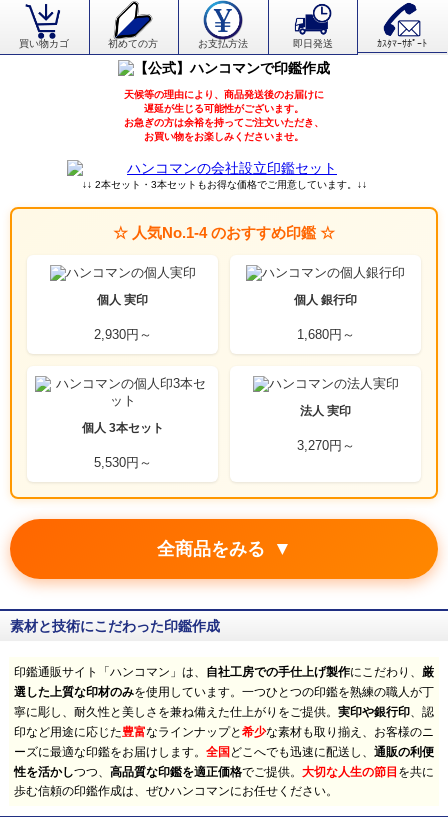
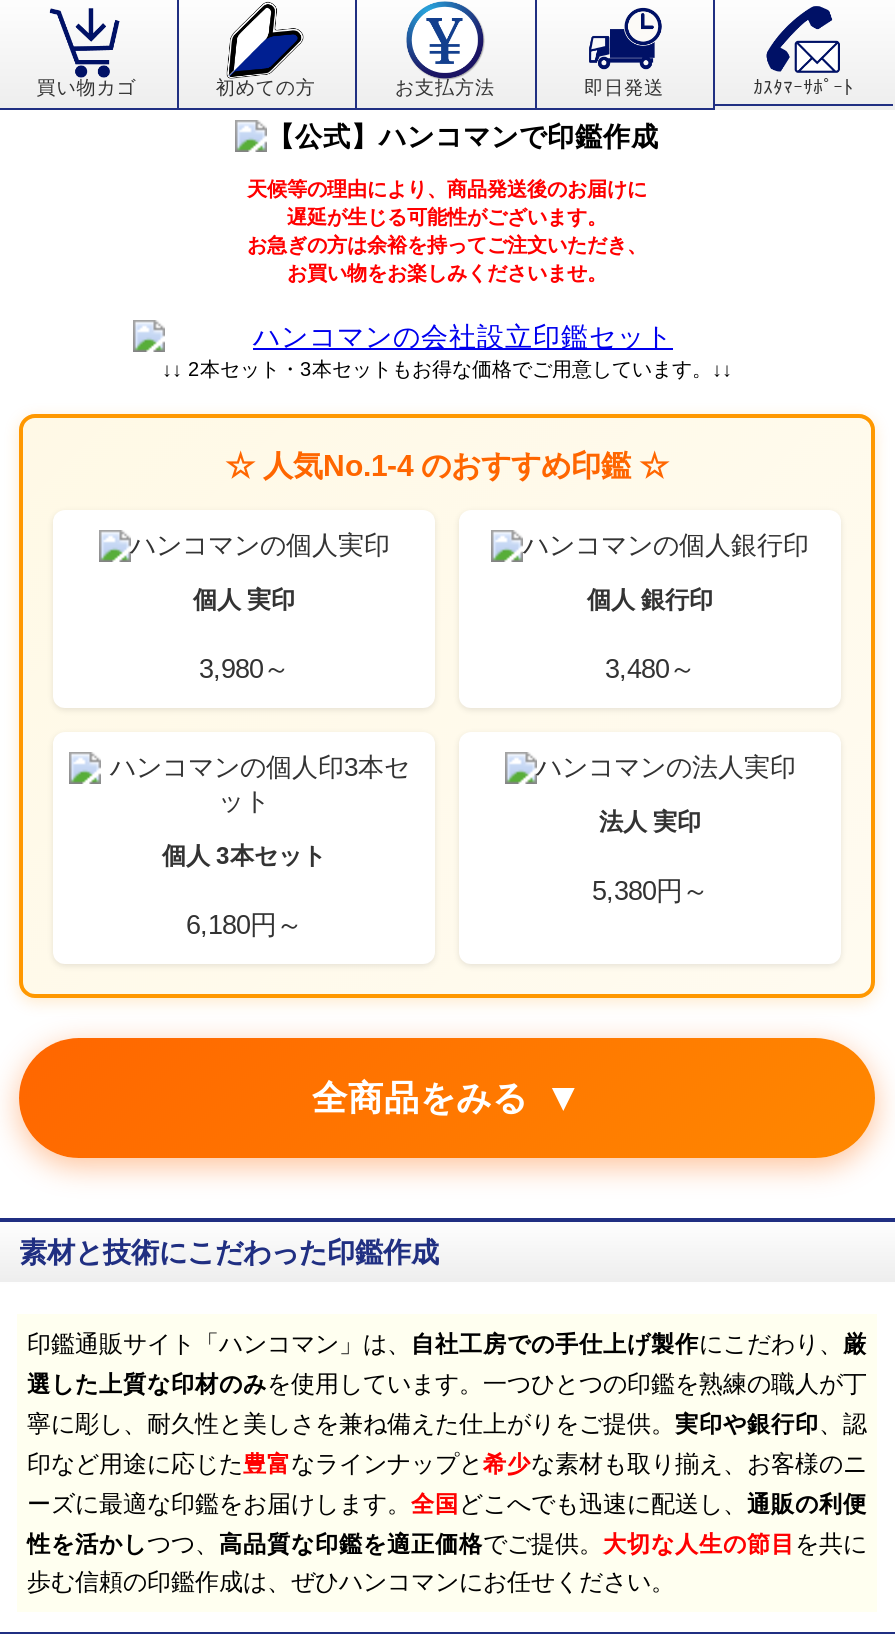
[93,327,151,342] 2,930円～ -> [199,654,289,684] 3,980～
[296,327,354,342] 1,680円～ -> [605,654,695,684] 3,480～
[296,438,354,453] 3,270円～ -> [592,876,708,906] 5,380円～
[93,455,151,470] 5,530円～ -> [186,910,302,940] 6,180円～

